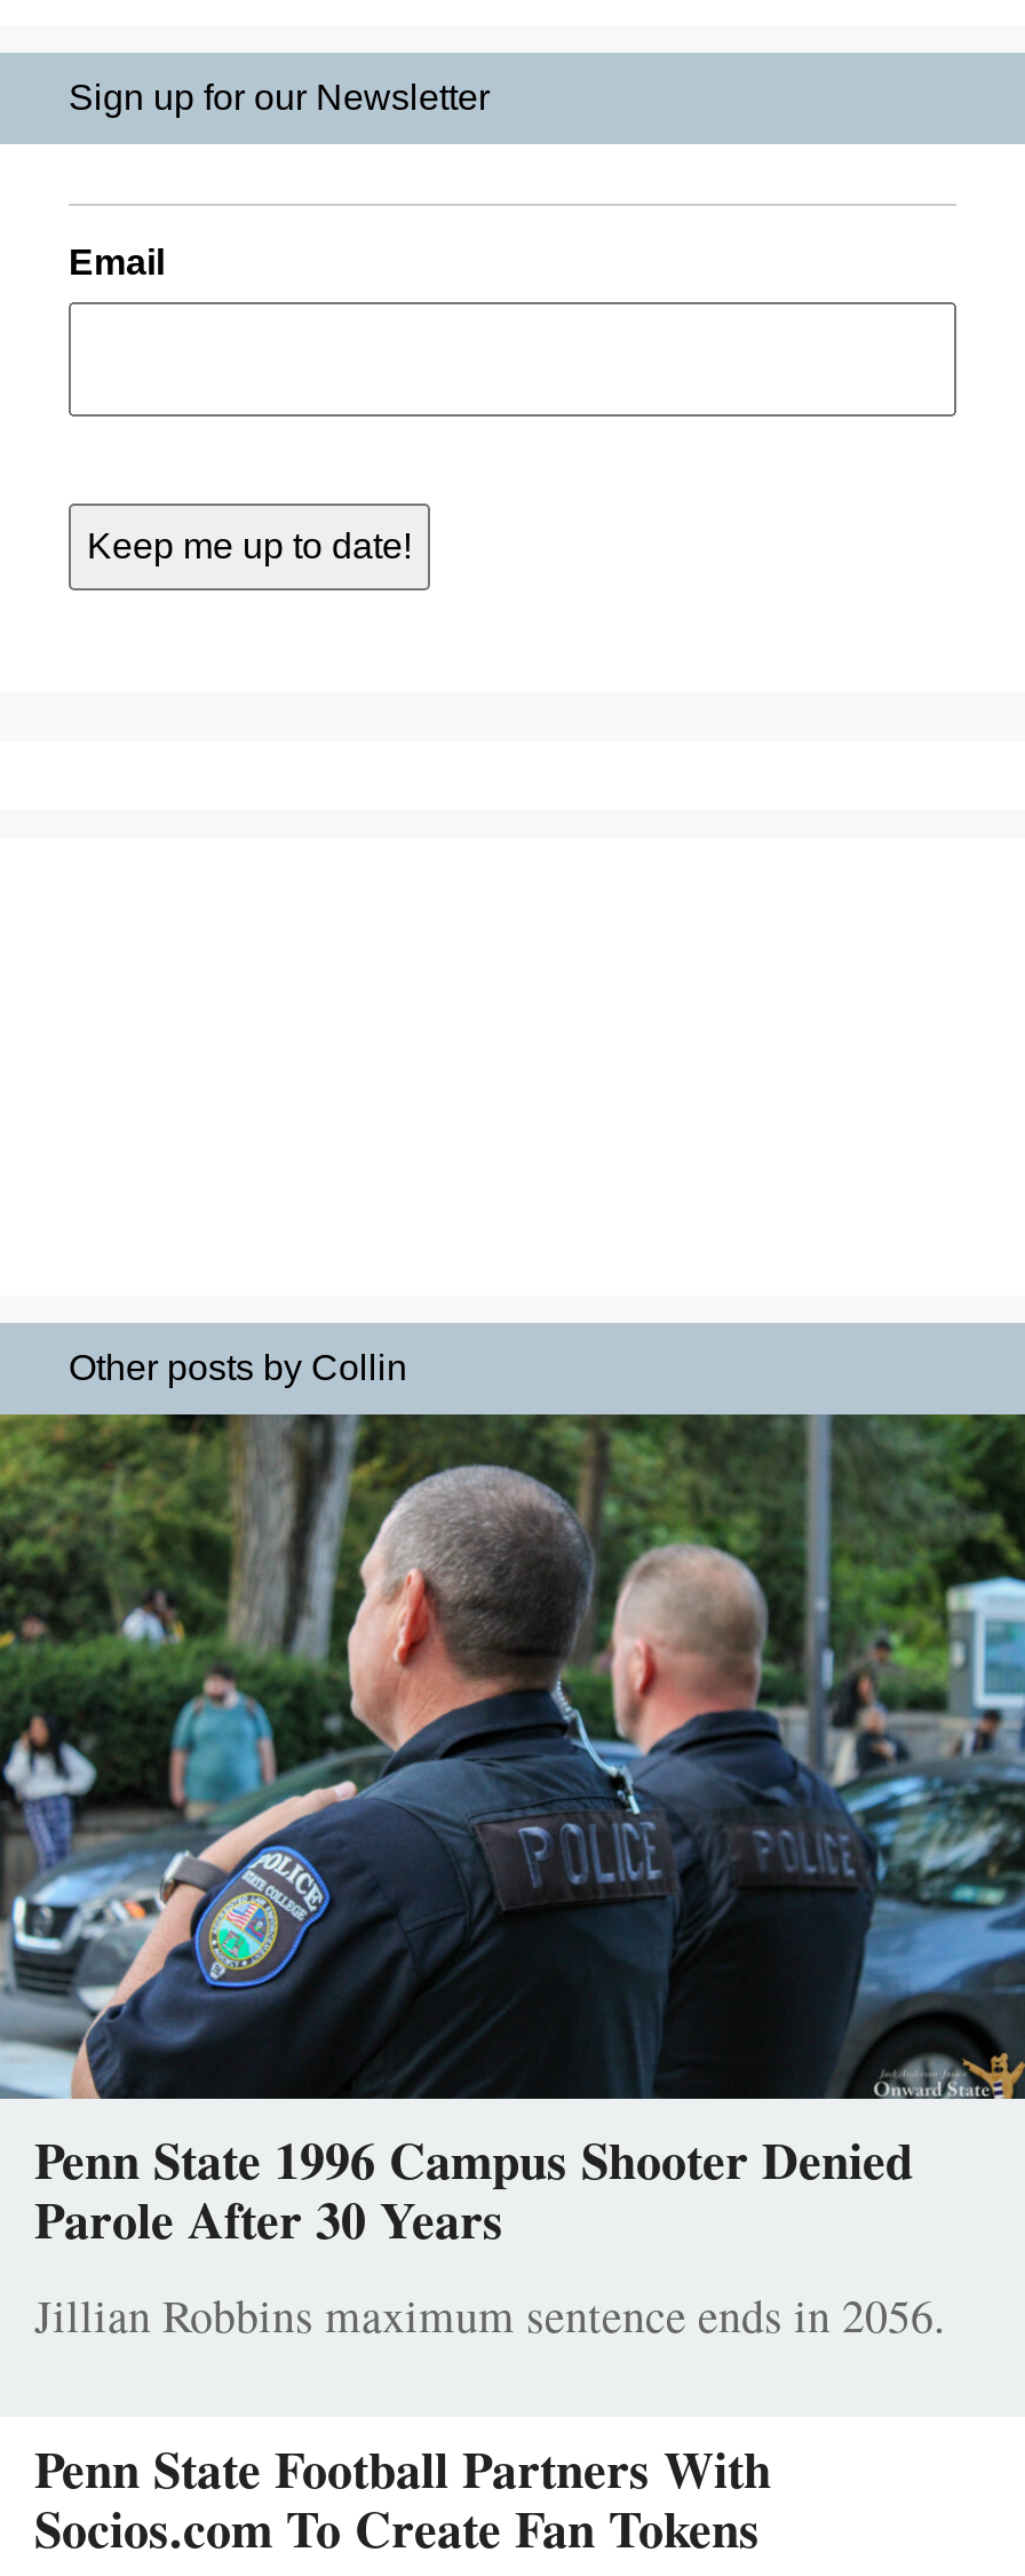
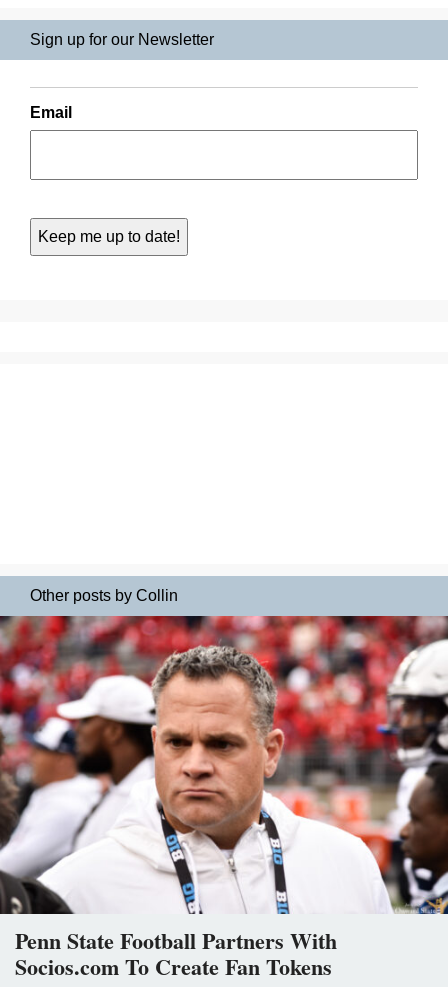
[7,1413,1018,2102] [image] -> [3,615,445,915] [image]
[34,2122,945,2346] Penn State 1996 Campus Shooter Denied | Parole After 30 Years | Jillian Robbins maximum sentence ends in 2056. -> none

